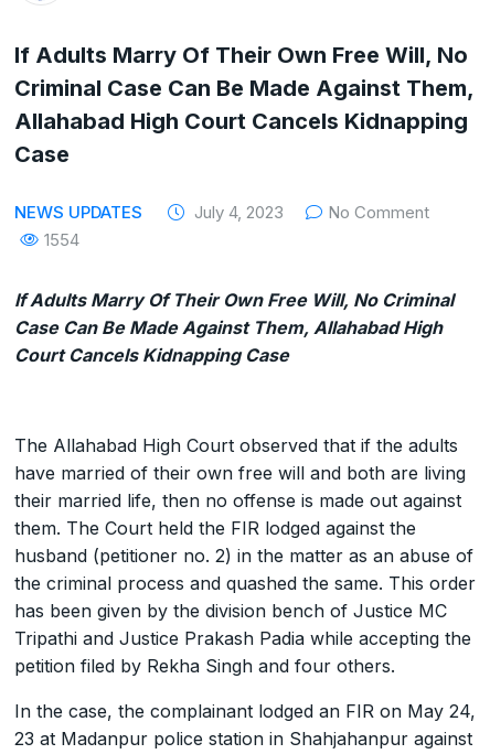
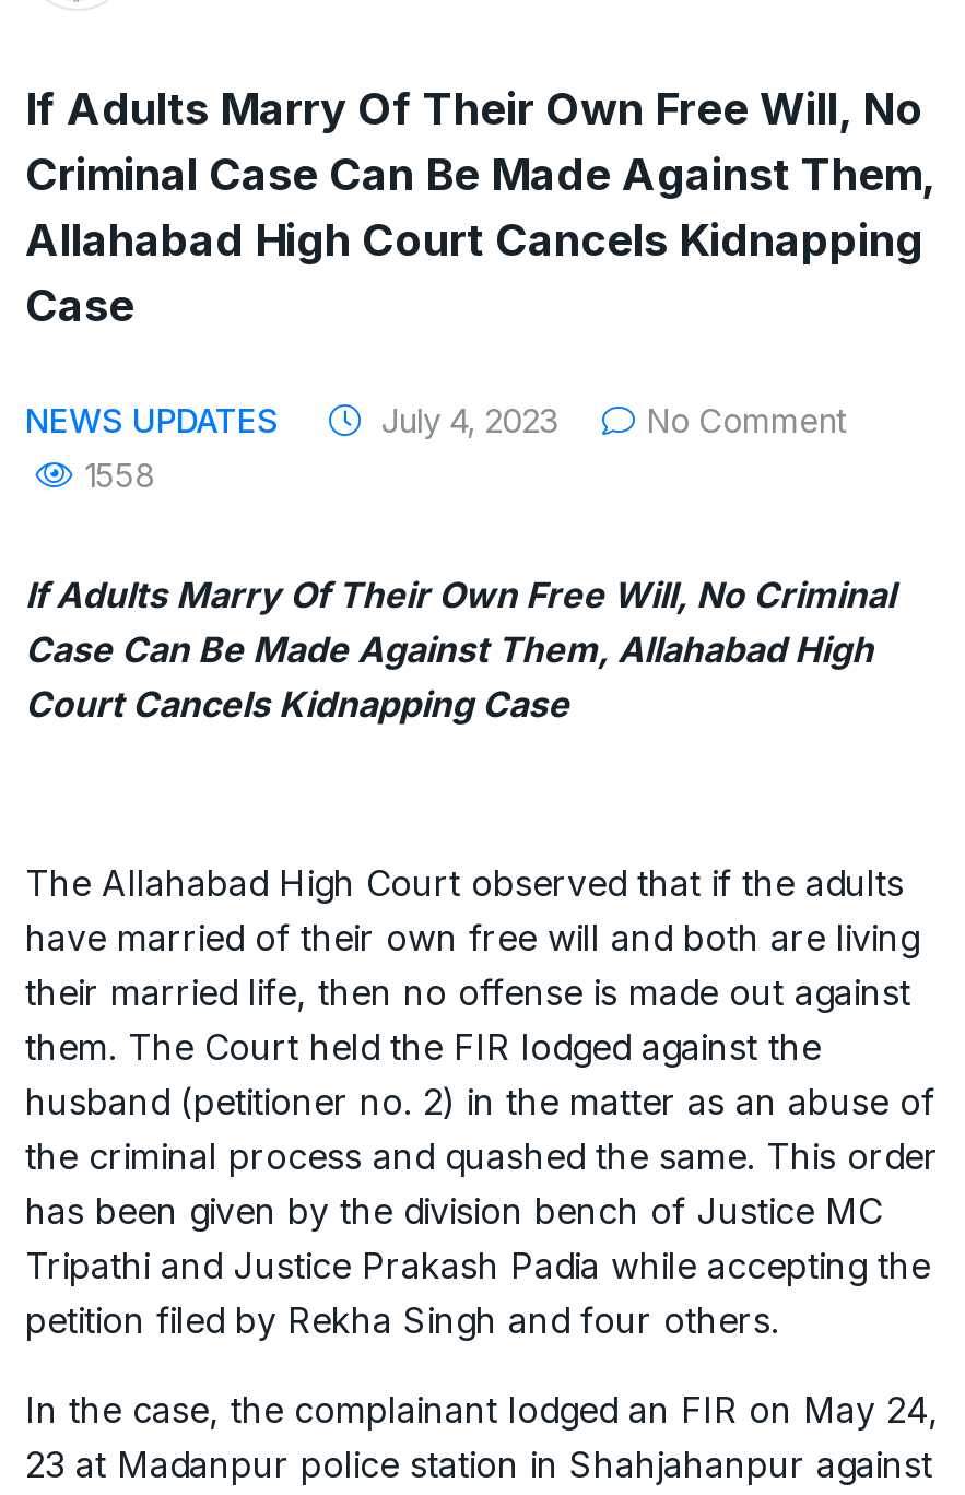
[44,229,79,250] 1554 -> [84,455,154,496] 1558

